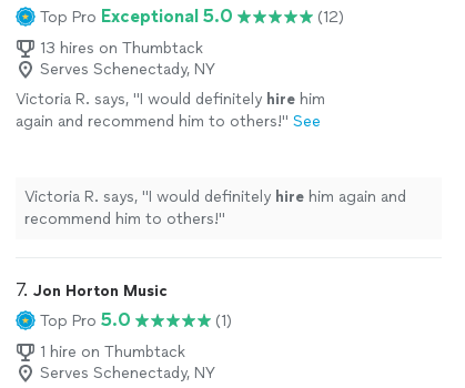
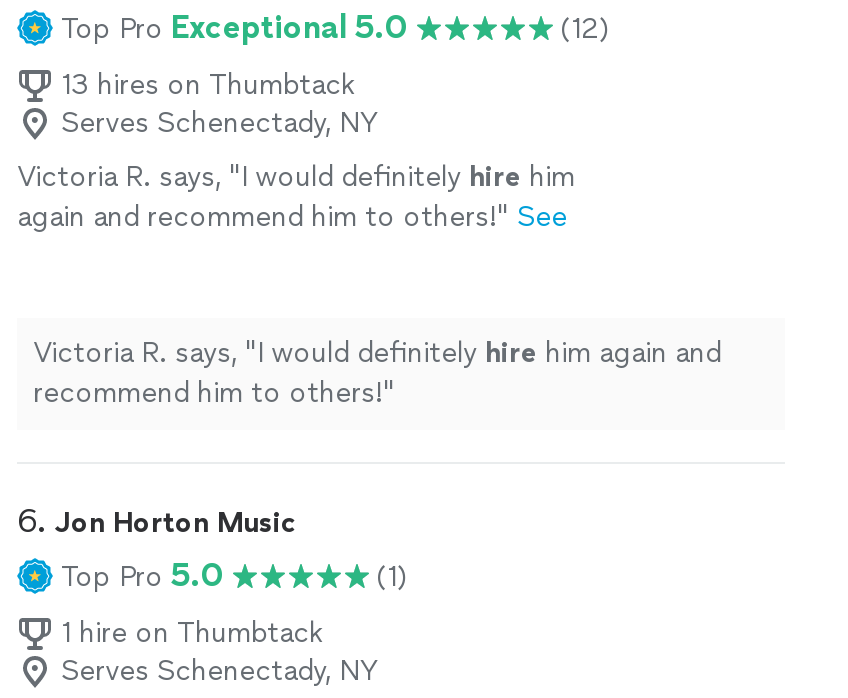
[16,279,168,301] 7. Jon Horton Music -> [17,502,297,540] 6. Jon Horton Music

